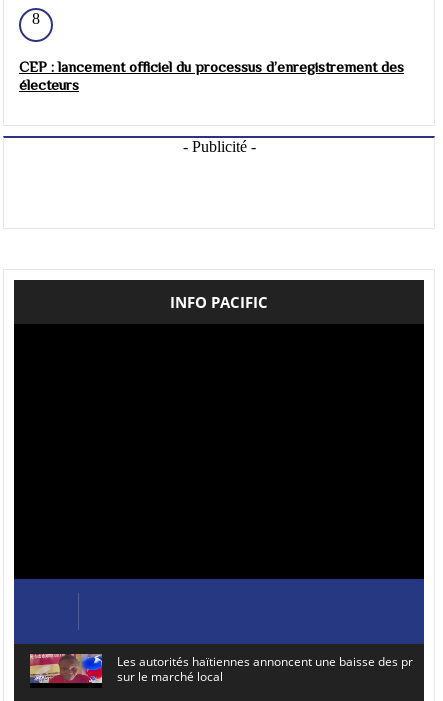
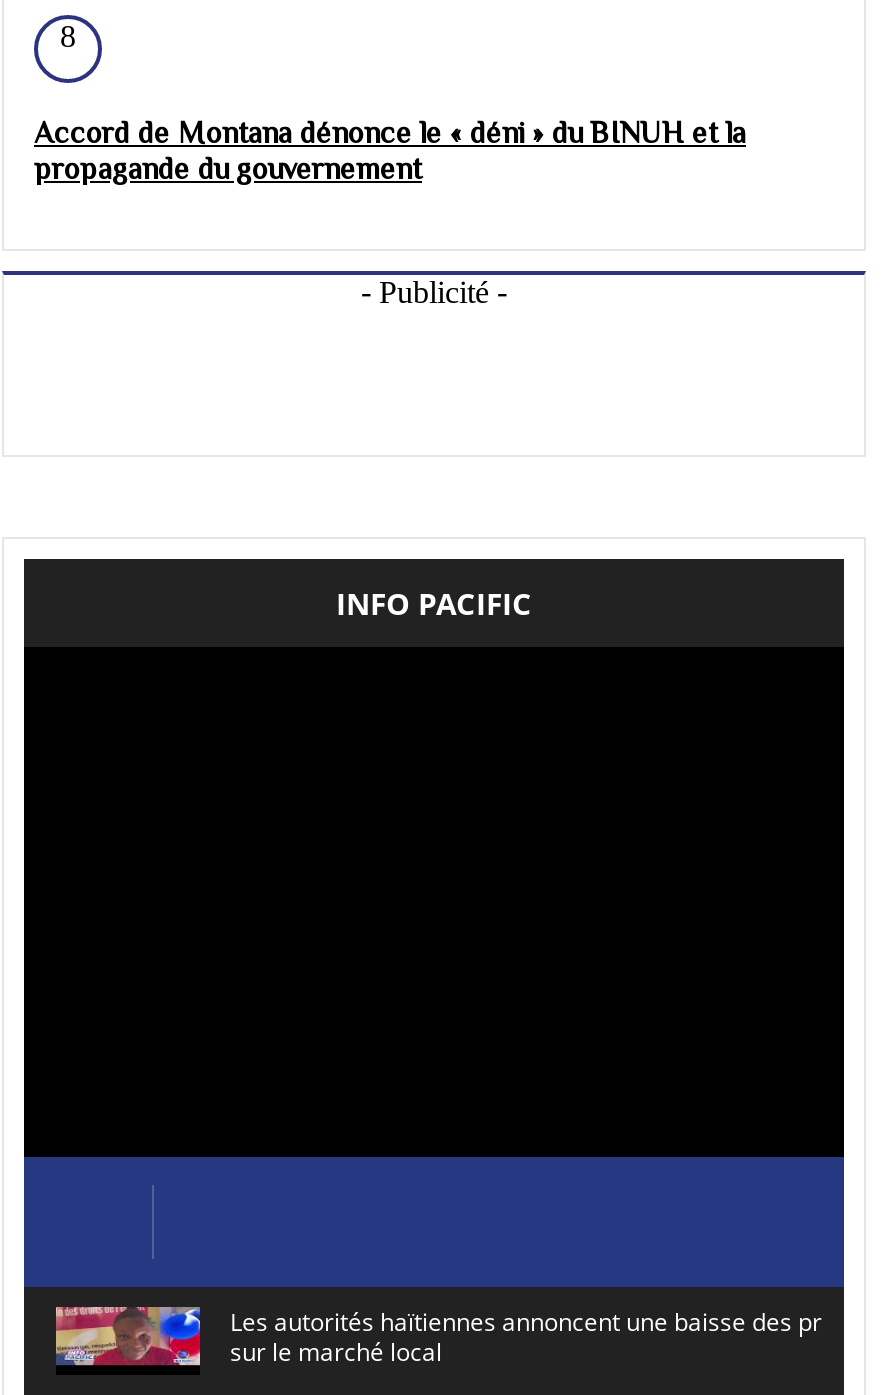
[19,58,404,93] CEP : lancement officiel du processus d’enregistrement des | électeurs -> [34,115,746,185] Accord de Montana dénonce le « déni » du BINUH et la | propagande du gouvernement

